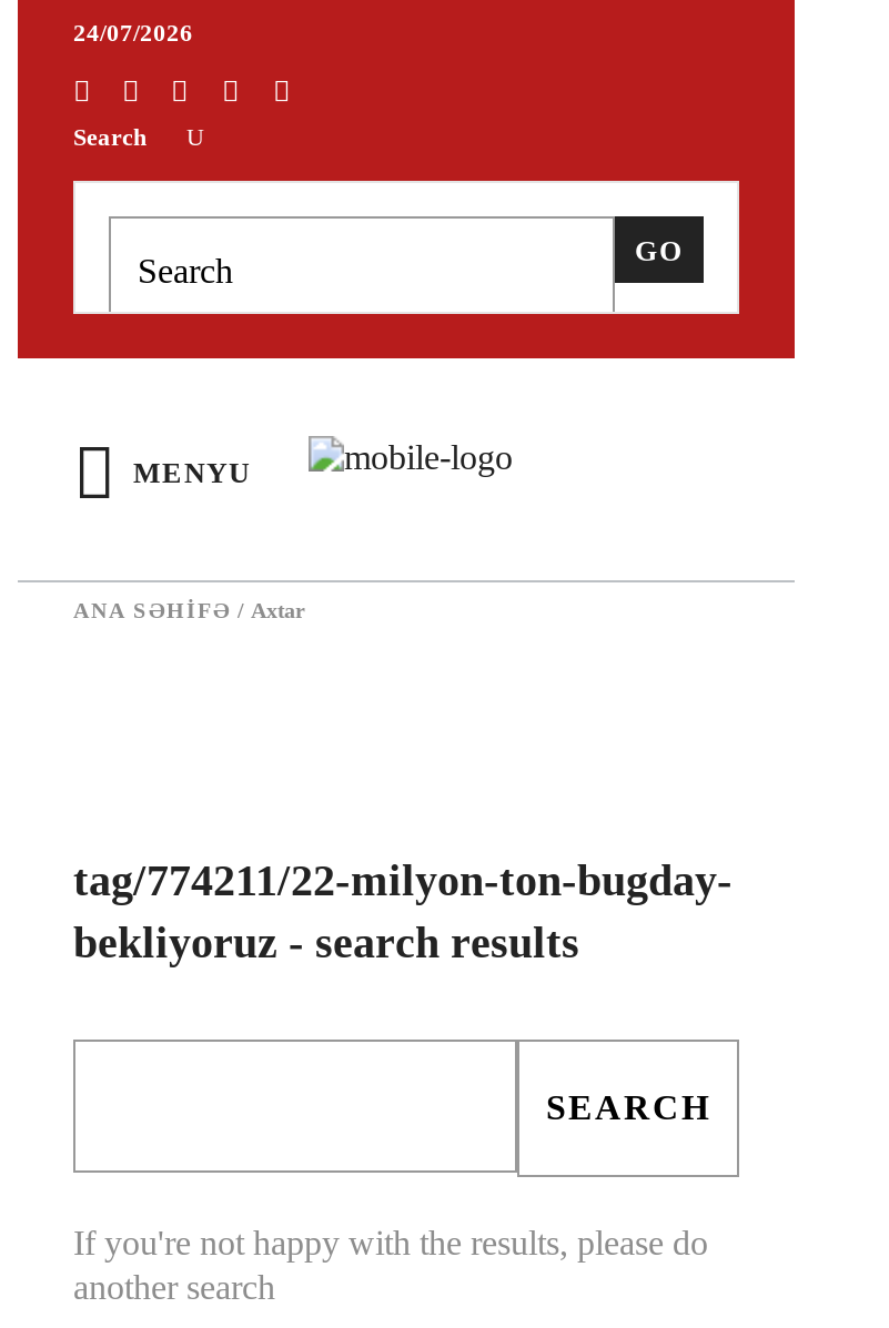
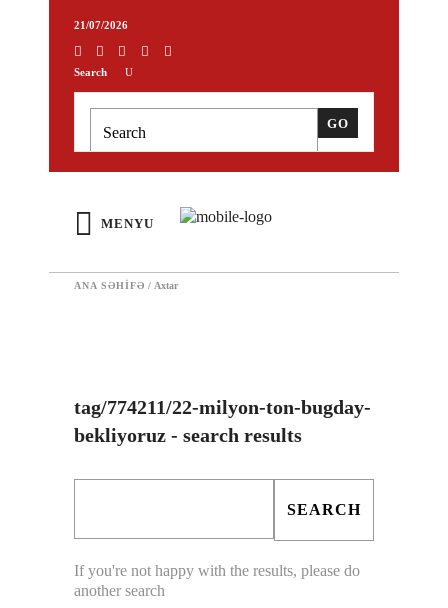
[73,19,193,45] 24/07/2026 -> [74,19,128,31] 21/07/2026

